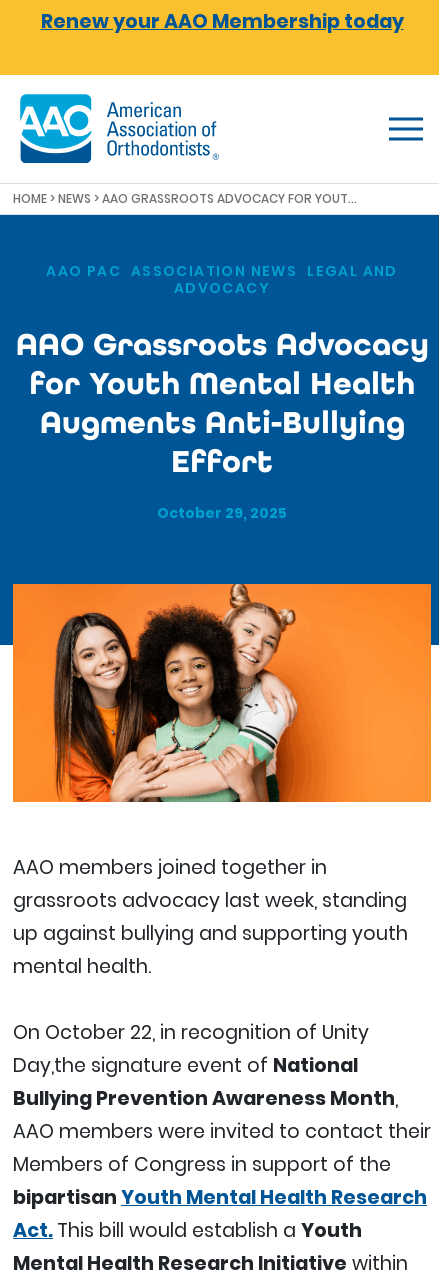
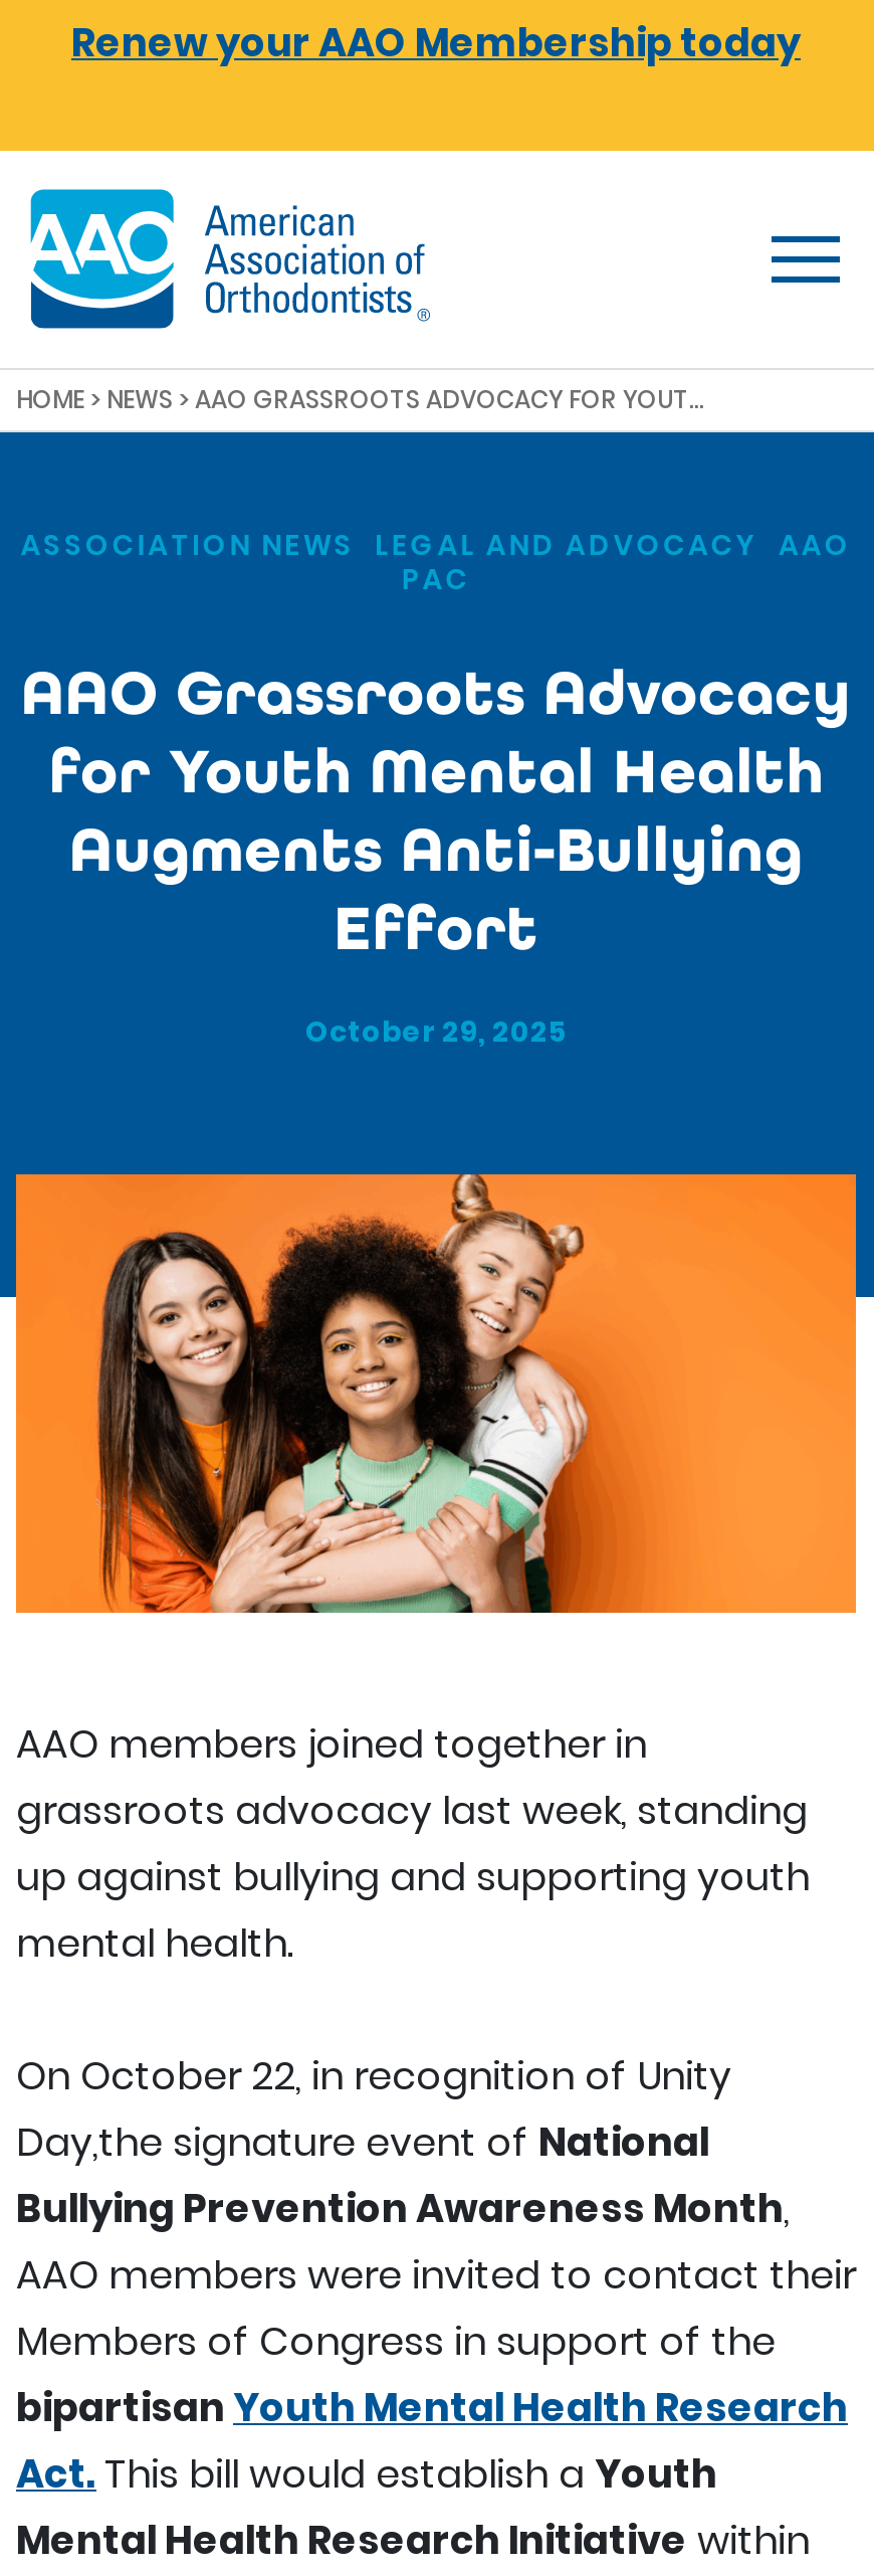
[46,261,398,298] AAO PAC, ASSOCIATION NEWS, LEGAL AND | ADVOCACY -> [21,526,851,600] ASSOCIATION NEWS, LEGAL AND ADVOCACY, AAO | PAC

